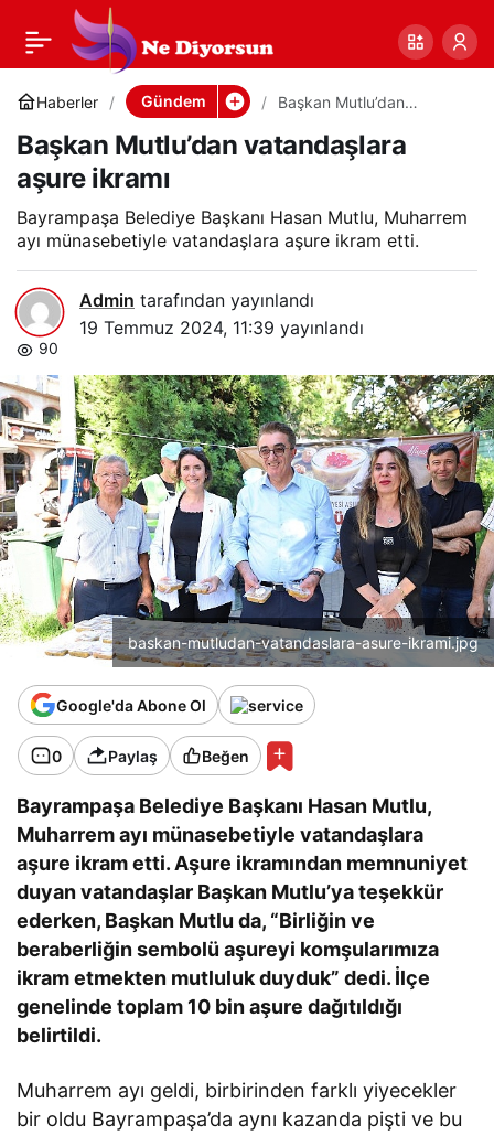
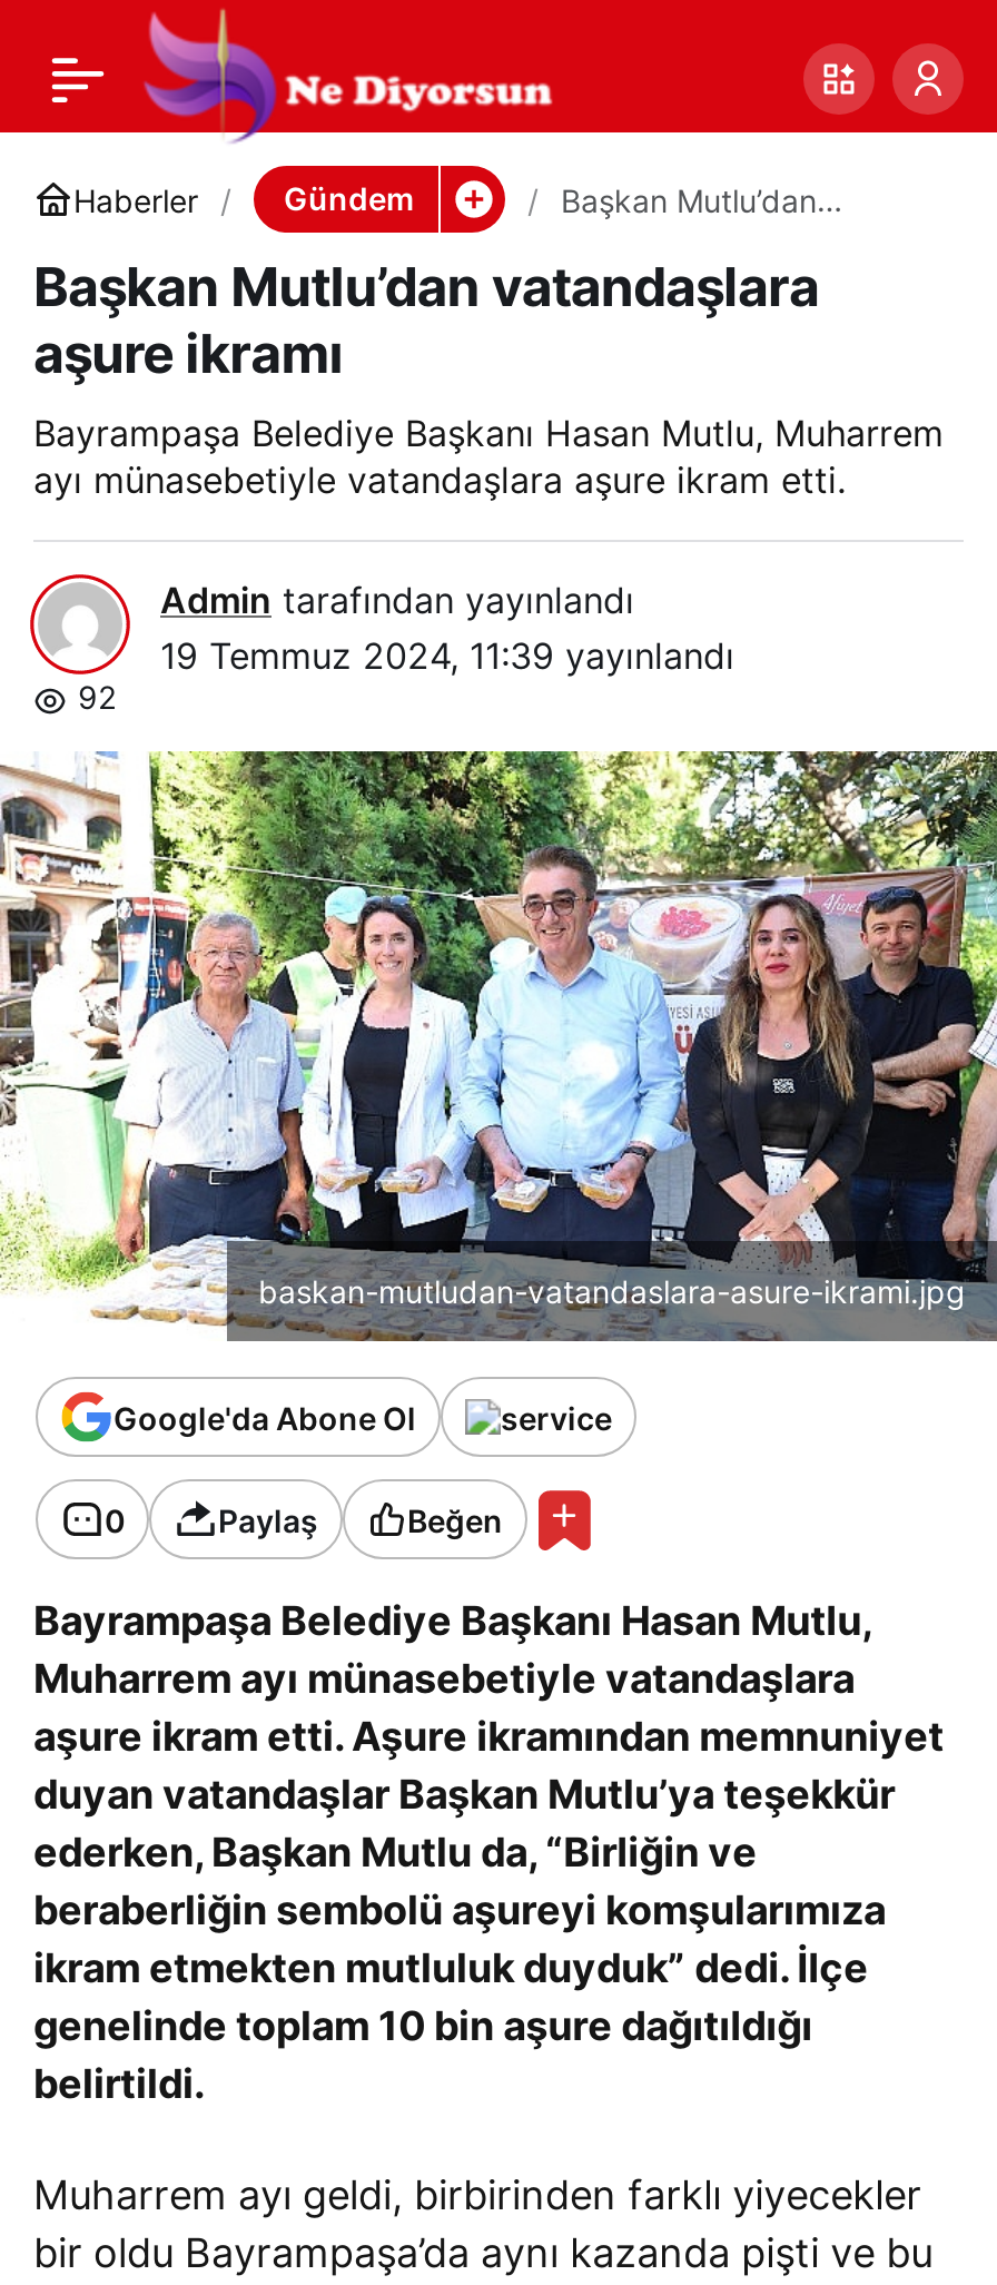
[39,339,58,357] 90 -> [78,678,116,716] 92

